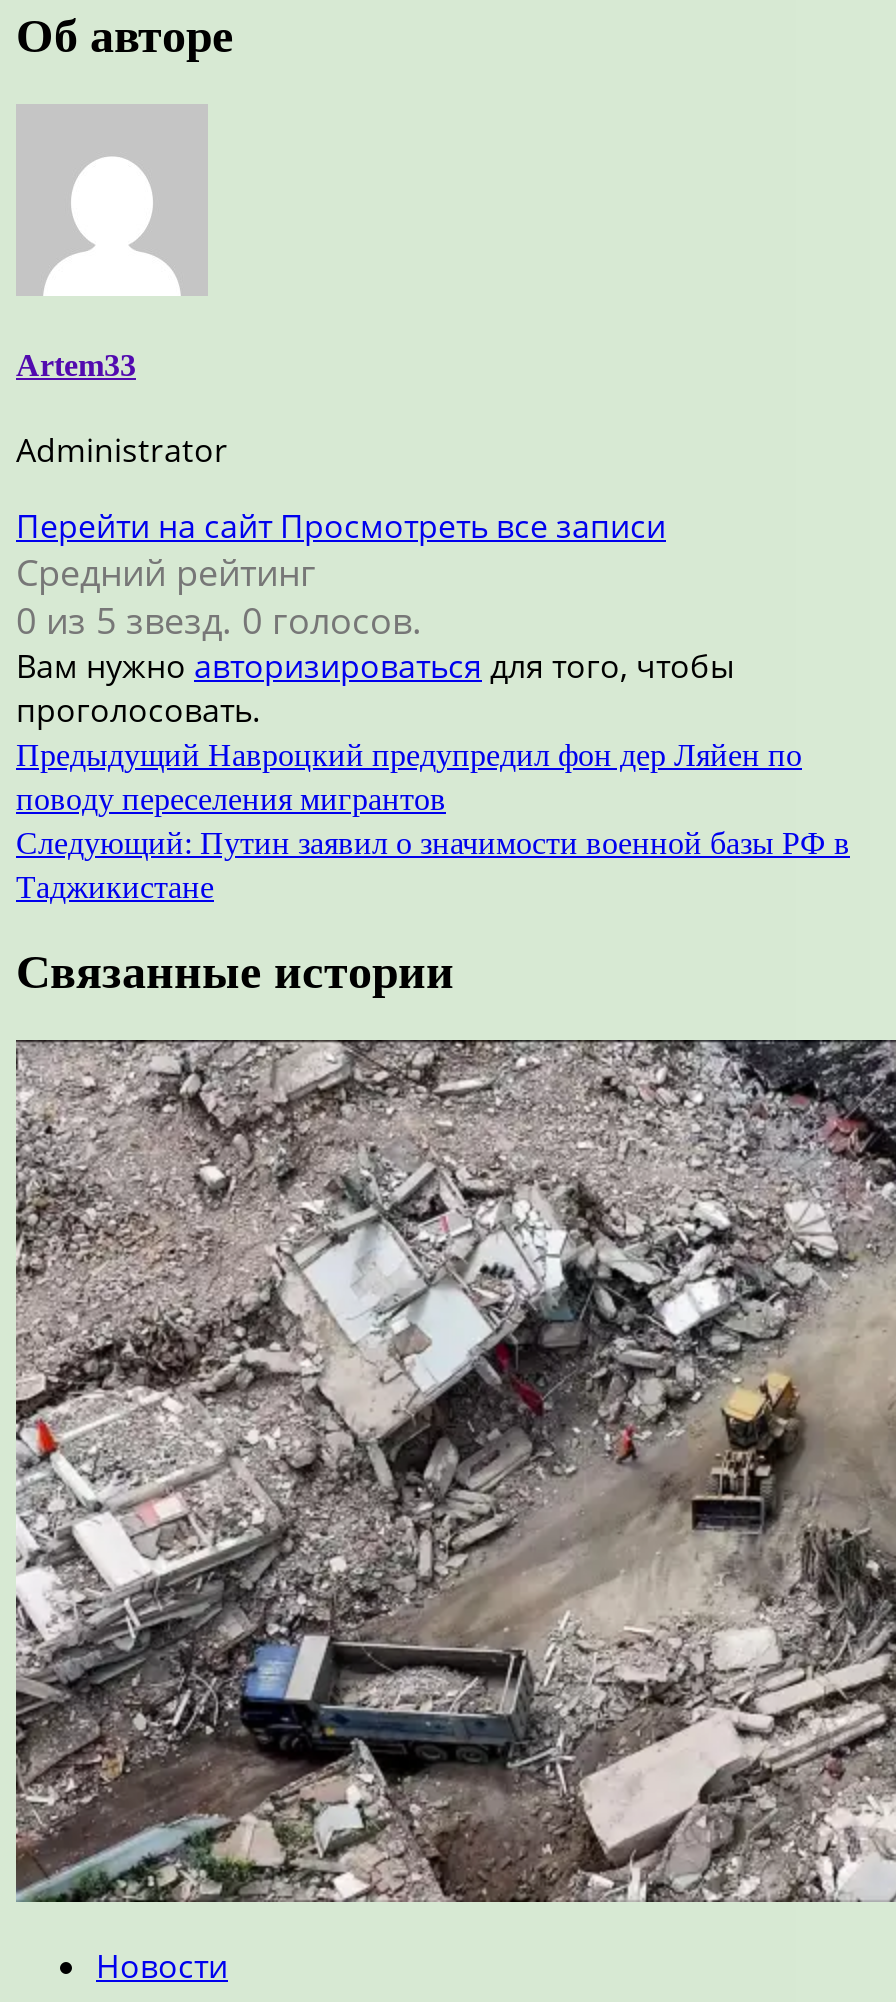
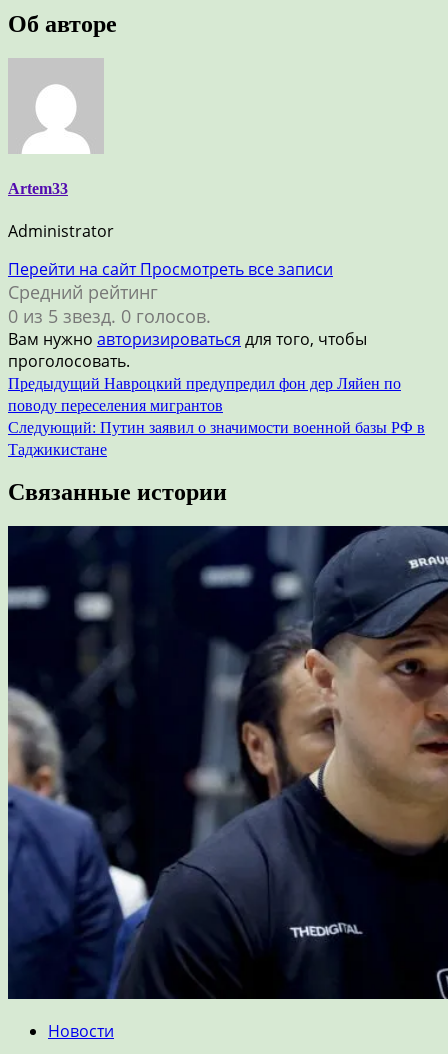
[14,1038,890,1904] [image] -> [7,526,445,1000] [image]

